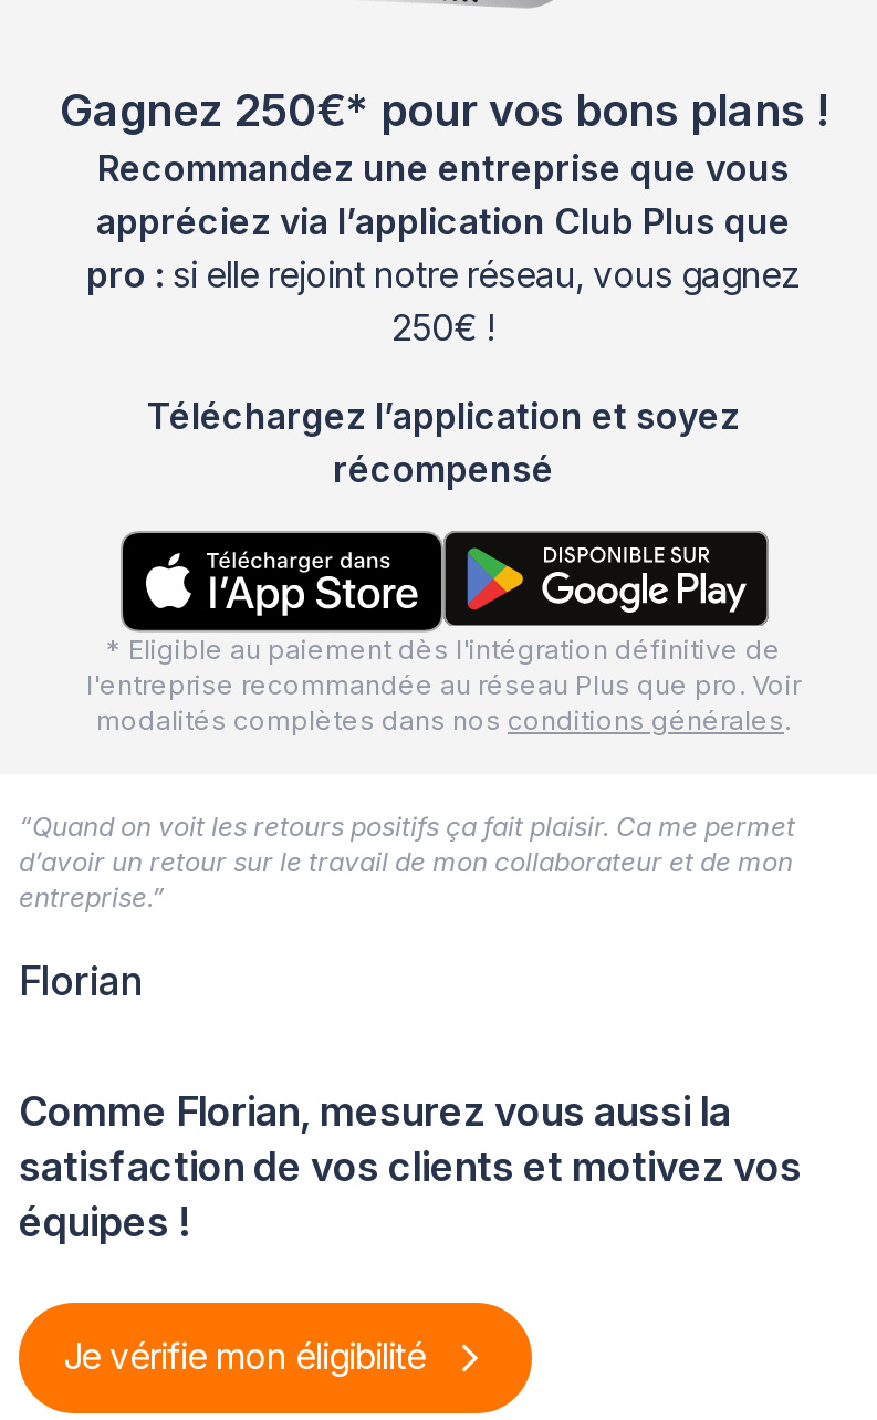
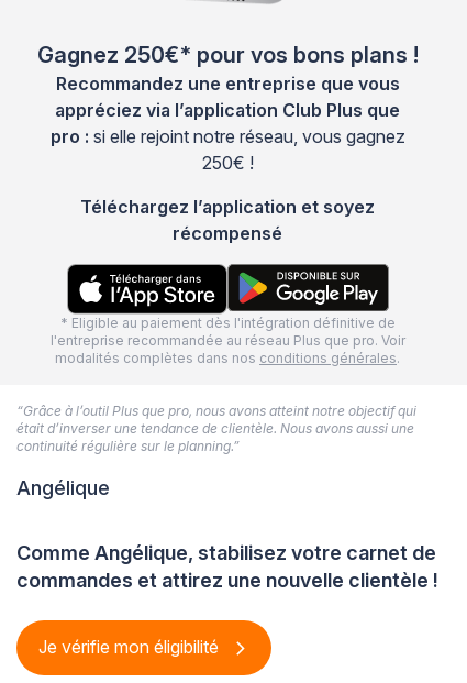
[19,809,795,913] “Quand on voit les retours positifs ça fait plaisir. Ca me permet | d’avoir un retour sur le travail de mon collaborateur et de mon | entreprise.” -> [16,402,416,454] “Grâce à l’outil Plus que pro, nous avons atteint notre objectif qui | était d’inverser une tendance de clientèle. Nous avons aussi une | continuité régulière sur le planning.”
[19,957,143,1004] Florian -> [16,476,110,499] Angélique
[19,1088,802,1245] Comme Florian, mesurez vous aussi la | satisfaction de vos clients et motivez vos | équipes ! -> [16,541,438,591] Comme Angélique, stabilisez votre carnet de | commandes et attirez une nouvelle clientèle !

